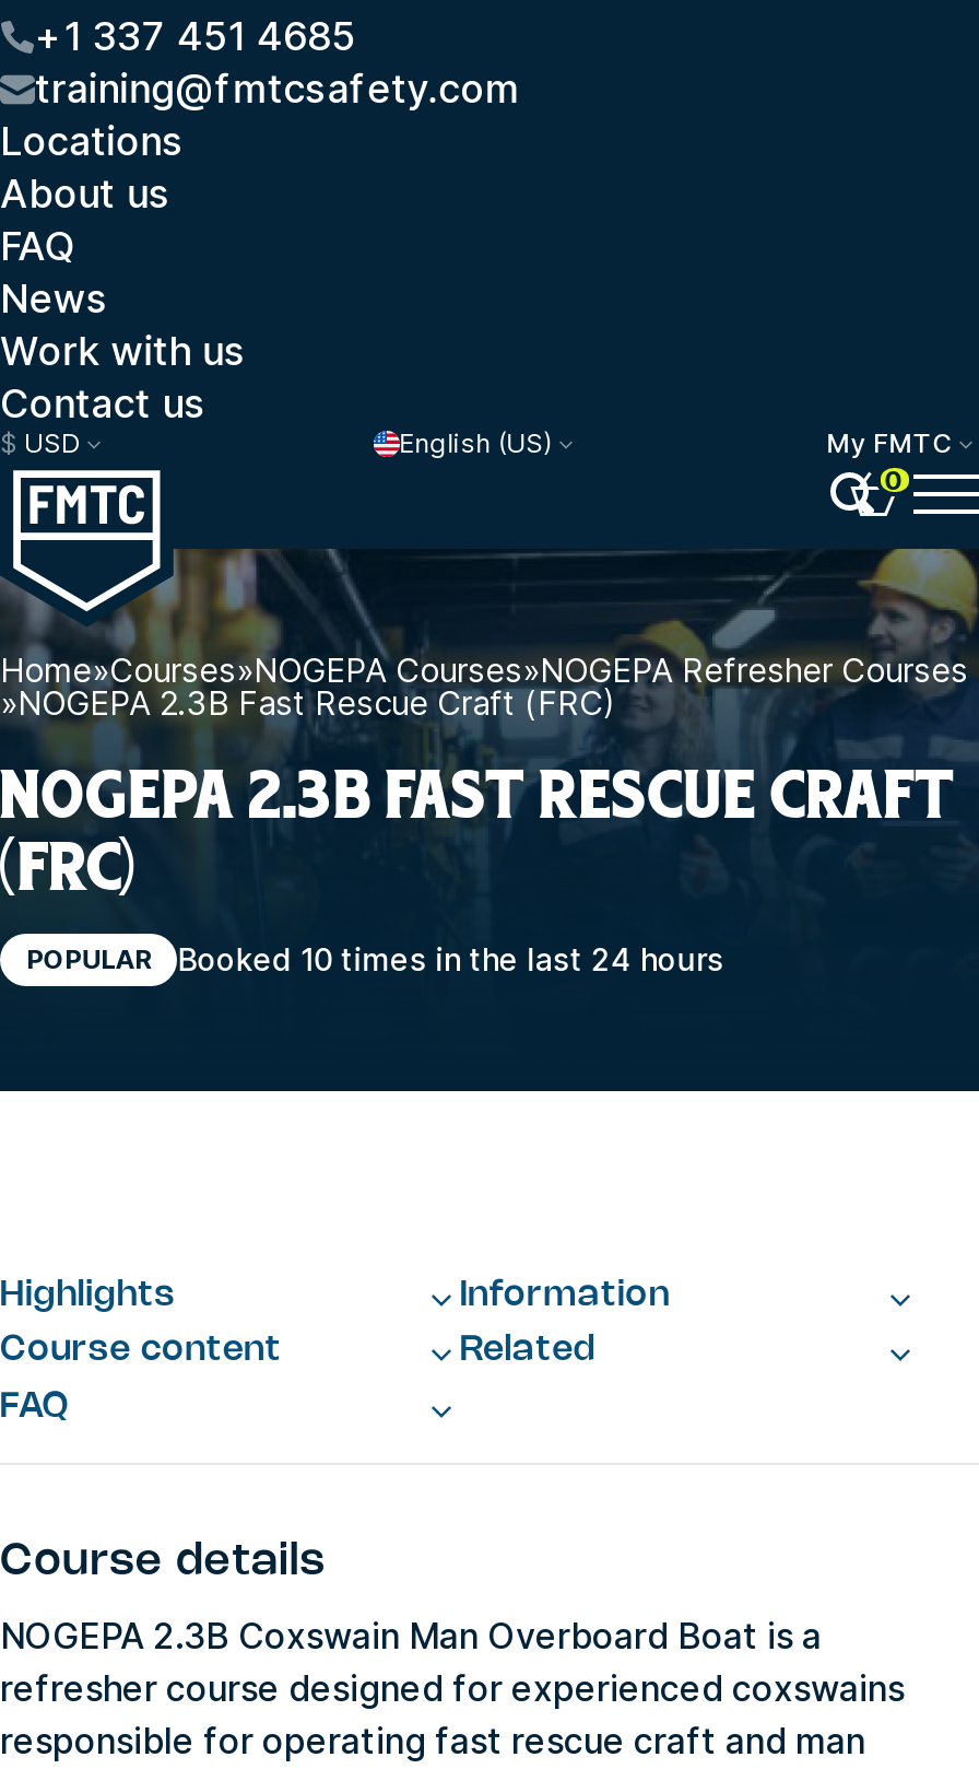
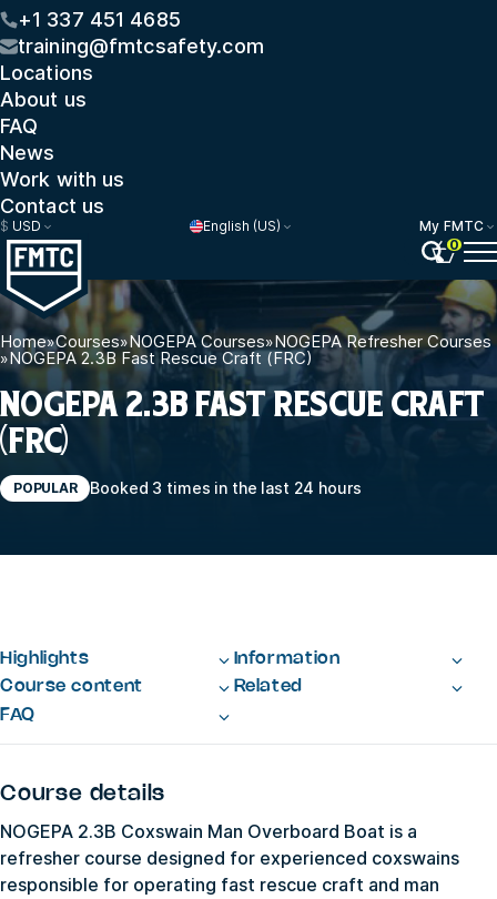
[178,941,724,979] Booked 10 times in the last 24 hours -> [90,479,361,498] Booked 3 times in the last 24 hours

